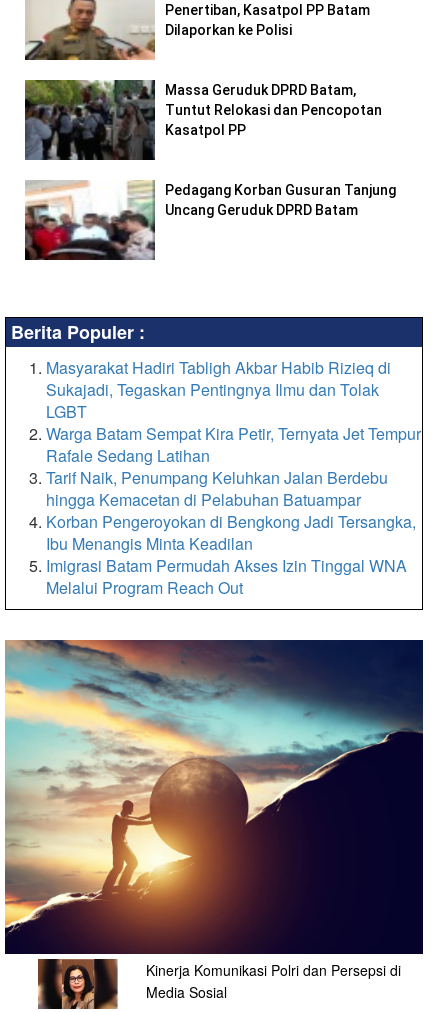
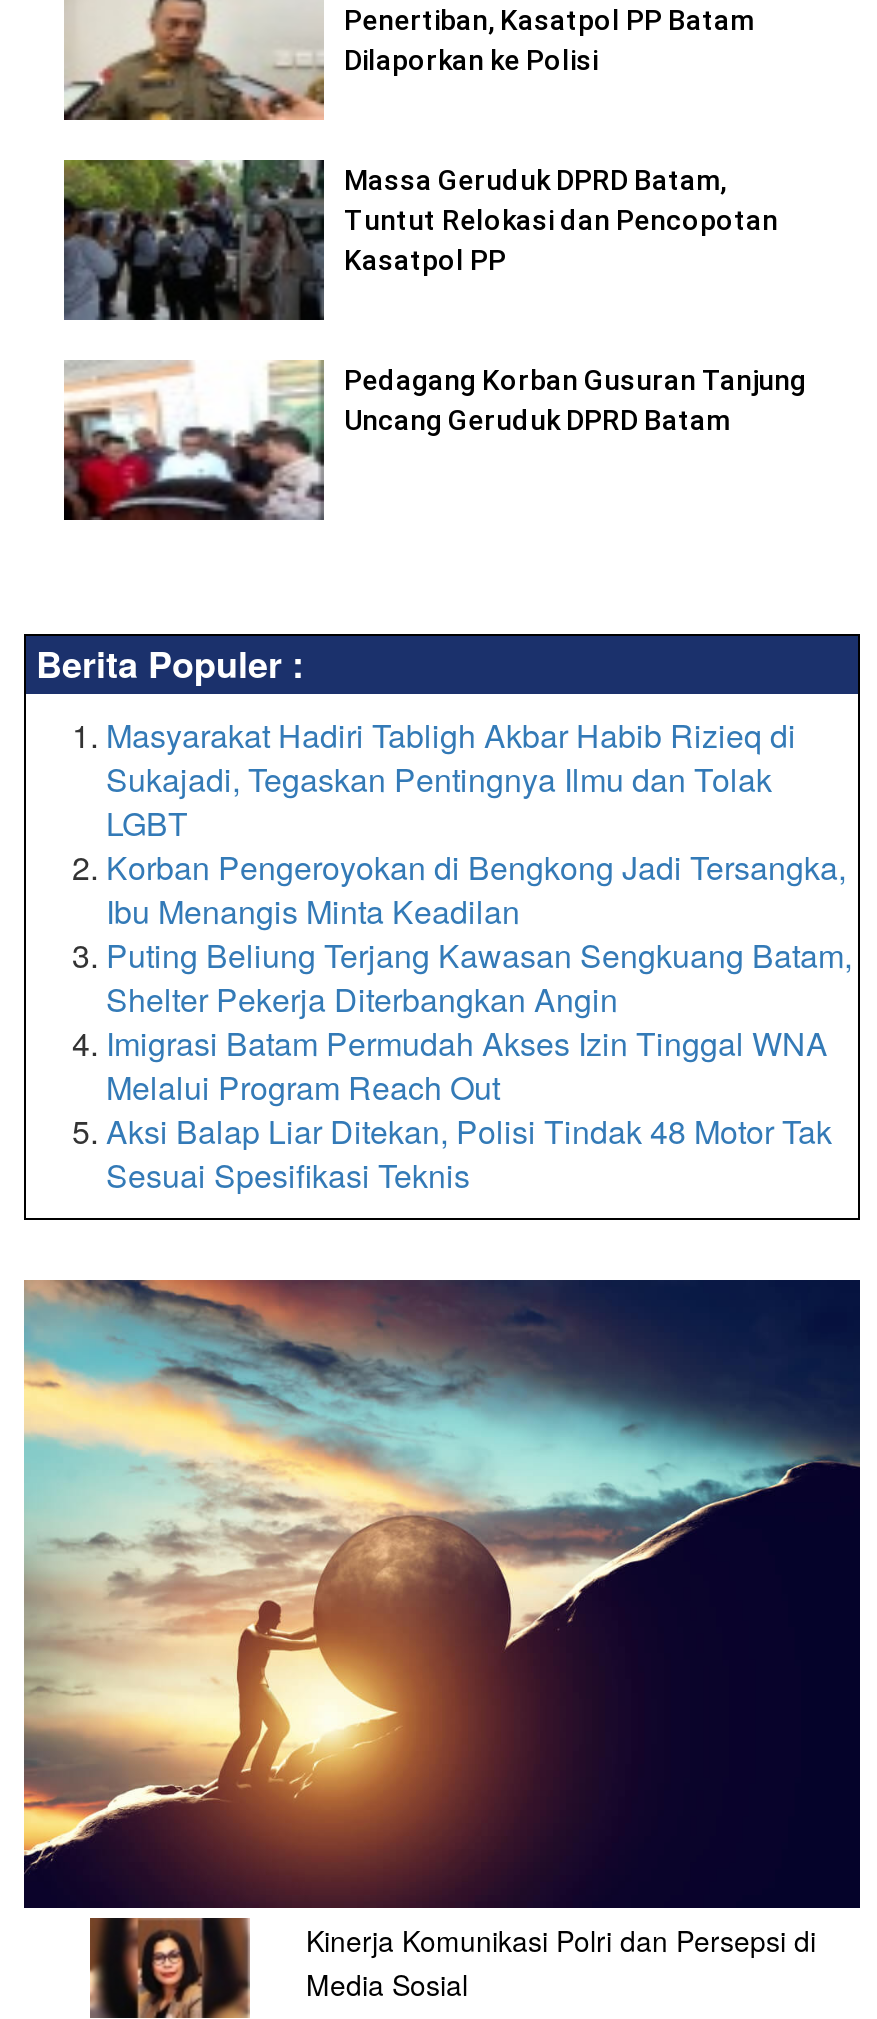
[46,422,421,511] Warga Batam Sempat Kira Petir, Ternyata Jet Tempur | Rafale Sedang Latihan | Tarif Naik, Penumpang Keluhkan Jalan Berdebu | hingga Kemacetan di Pelabuhan Batuampar -> none
moved [46,510,416,555] -> [106,845,846,935]: Korban Pengeroyokan di Bengkong Jadi Tersangka, | Ibu Menangis Minta Keadilan
none -> [106,933,852,1023] Puting Beliung Terjang Kawasan Sengkuang Batam, | Shelter Pekerja Diterbangkan Angin
moved [46,554,407,599] -> [106,1021,828,1111]: Imigrasi Batam Permudah Akses Izin Tinggal WNA | Melalui Program Reach Out
none -> [106,1109,832,1199] Aksi Balap Liar Ditekan, Polisi Tindak 48 Motor Tak | Sesuai Spesifikasi Teknis

